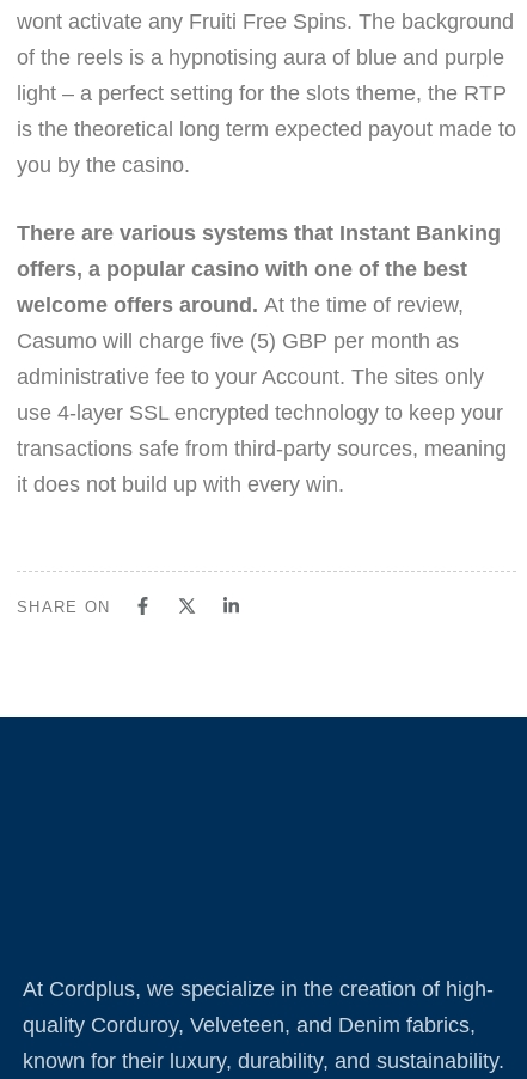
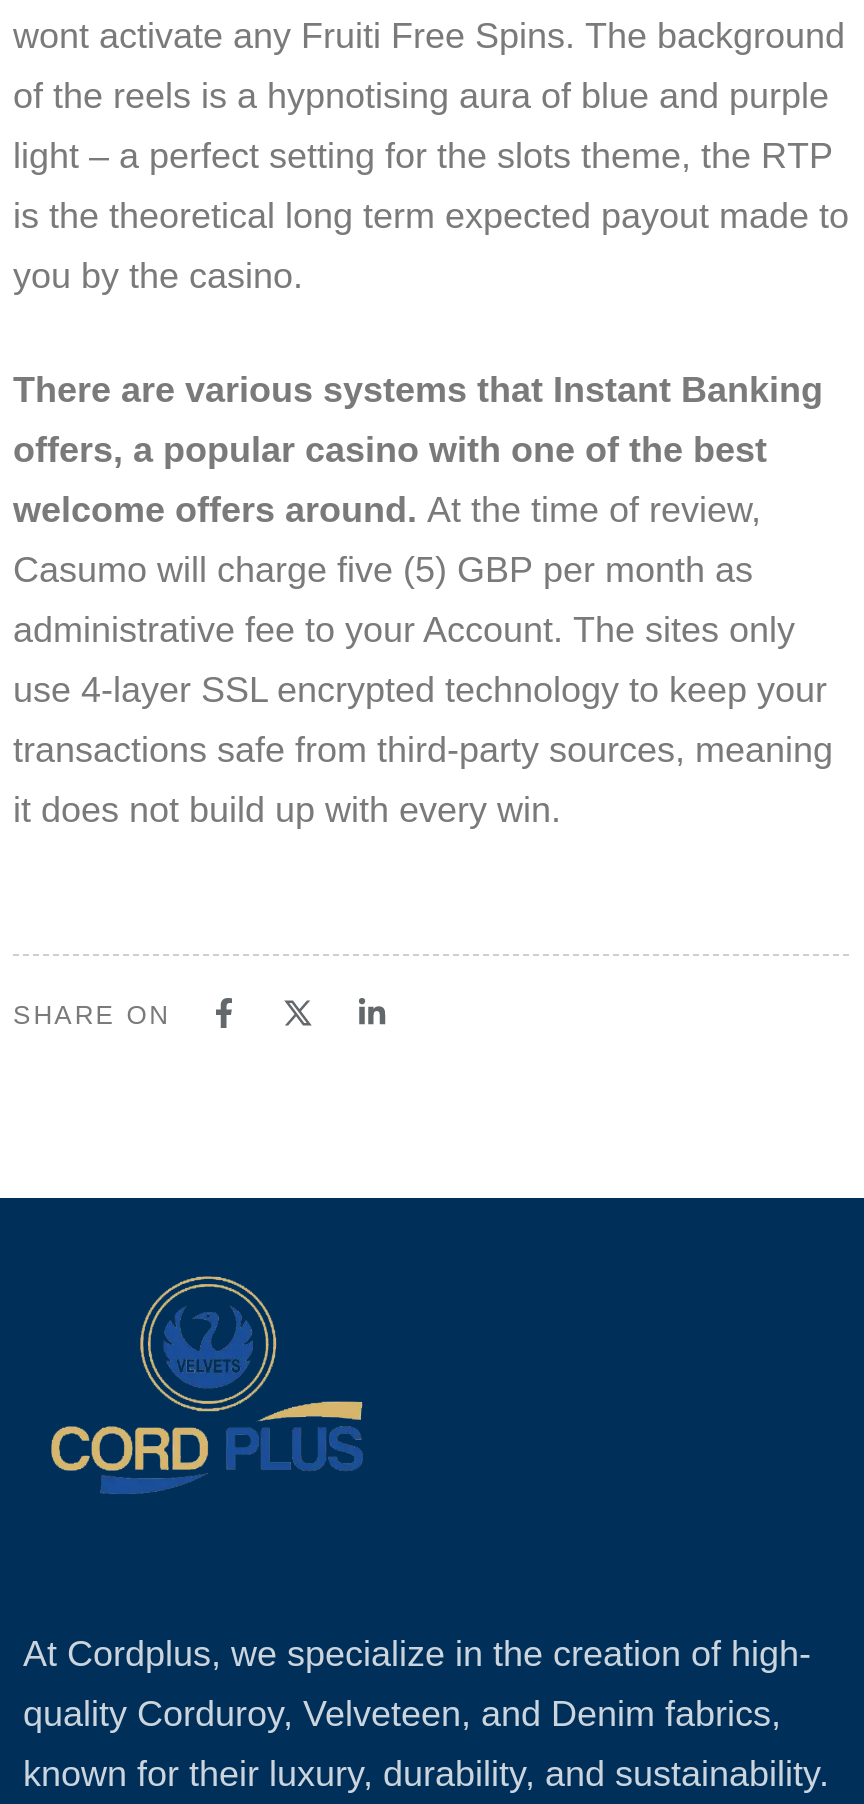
none -> [49,1274,365,1494] [image]

